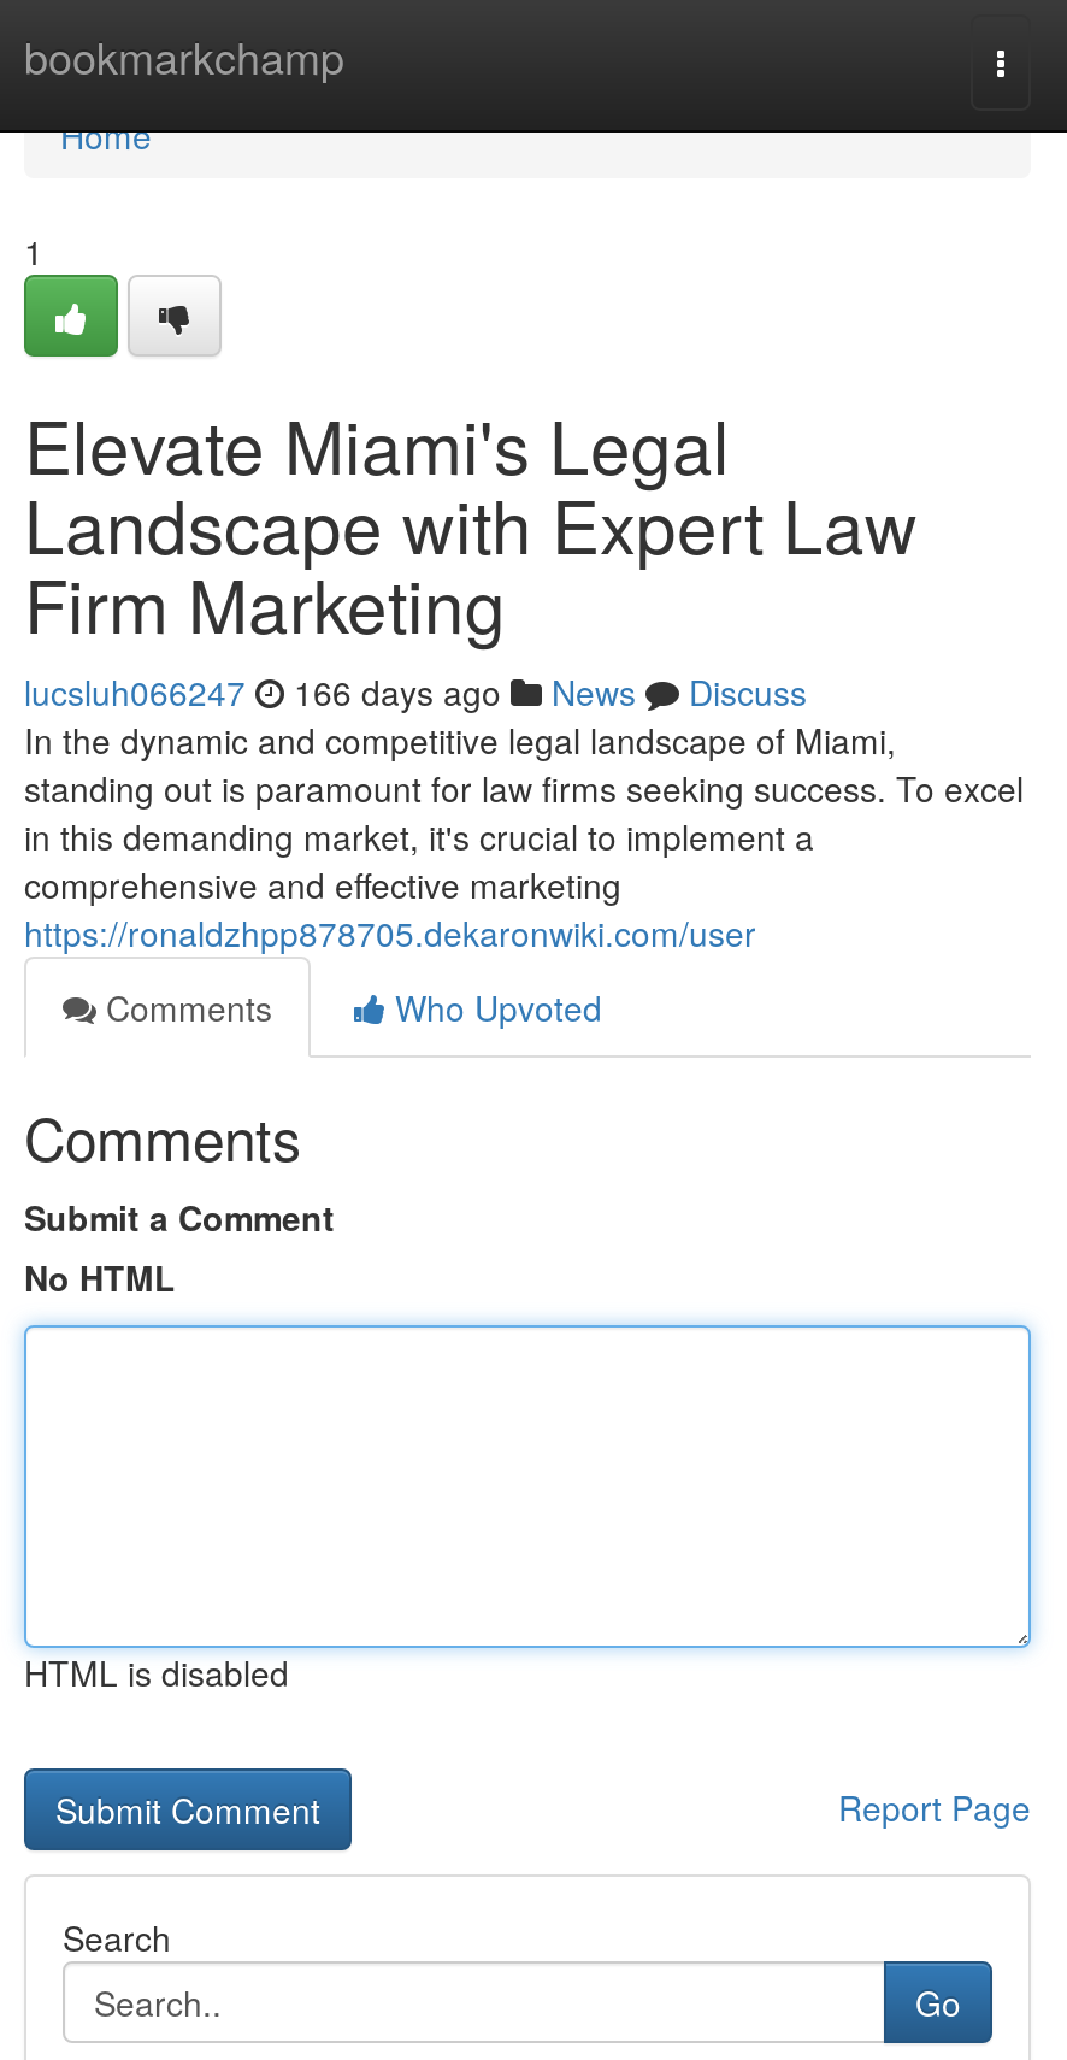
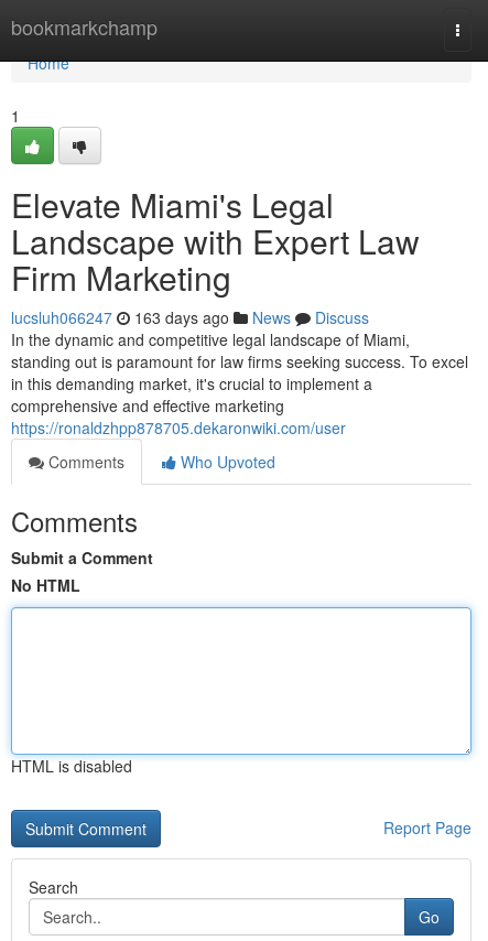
[24,667,807,716] lucsluh066247 166 days ago News Discuss -> [11,306,369,328] lucsluh066247 163 days ago News Discuss

